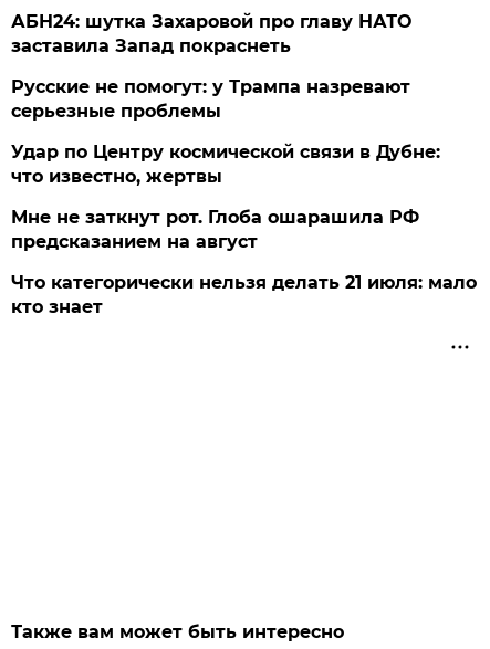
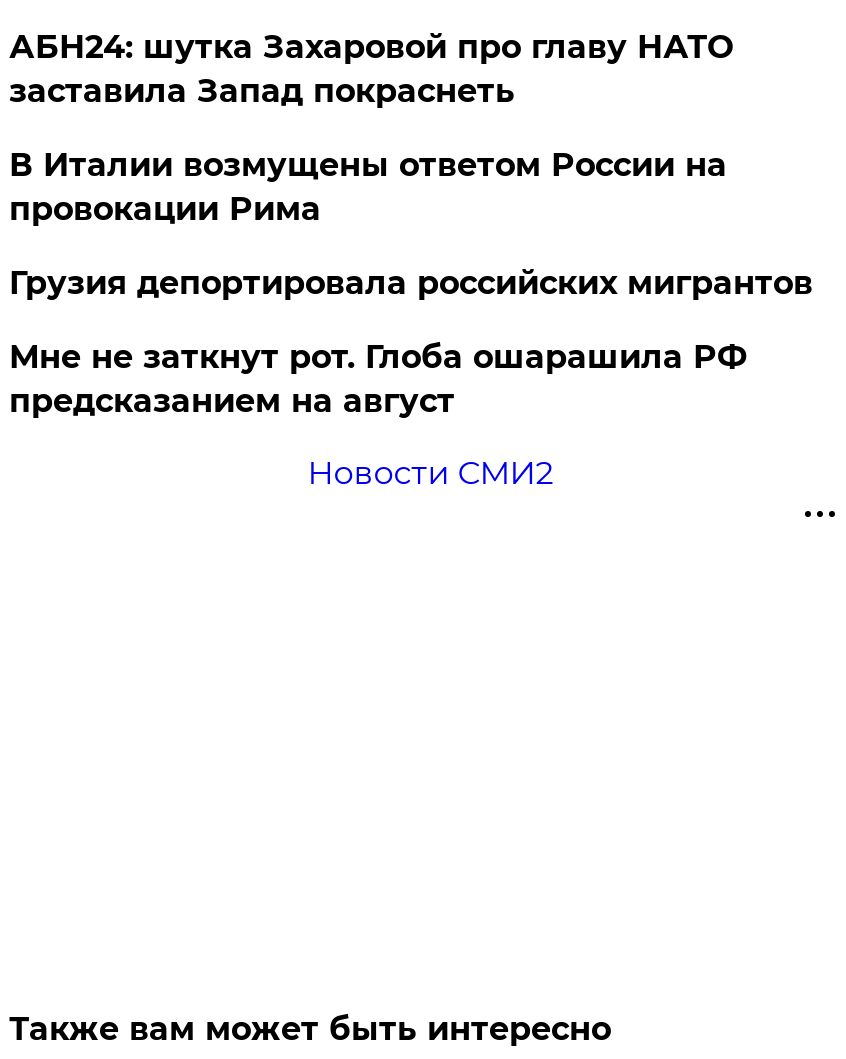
[12,76,411,122] Русские не помогут: у Трампа назревают | серьезные проблемы -> [9,146,727,228] В Италии возмущены ответом России на | провокации Рима
[12,142,441,187] Удар по Центру космической связи в Дубне: | что известно, жертвы -> [9,264,813,302] Грузия депортировала российских мигрантов
[12,272,477,317] Что категорически нельзя делать 21 июля: мало | кто знает -> [307,454,553,492] Новости СМИ2

